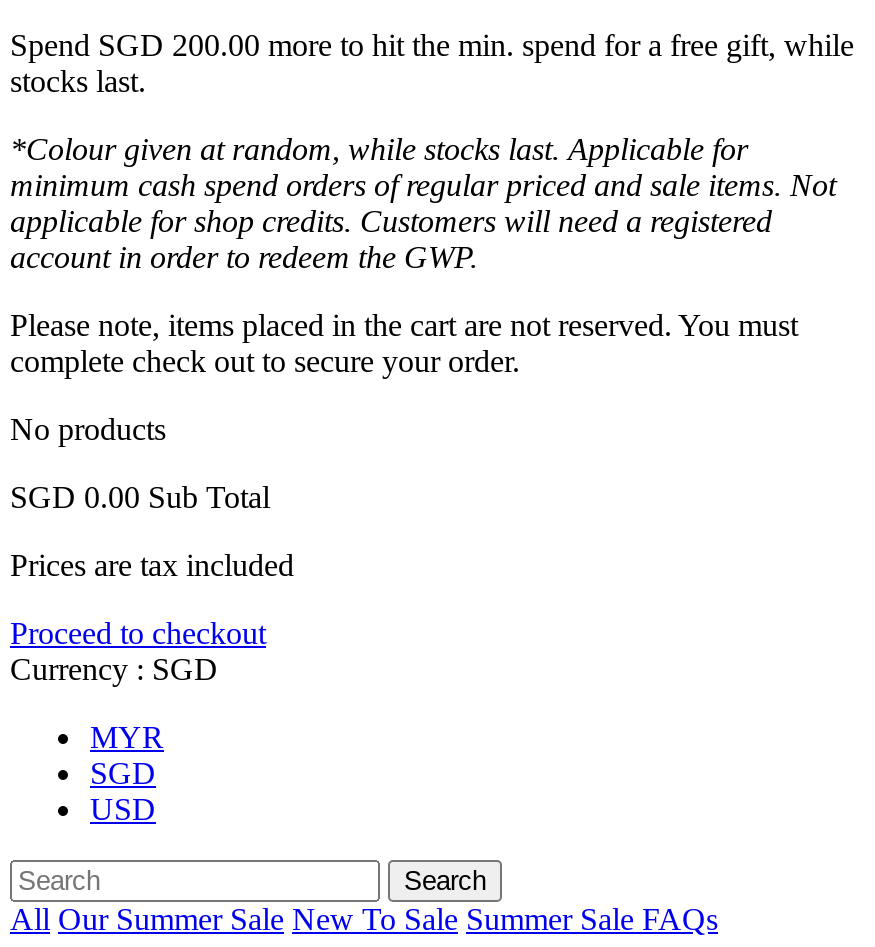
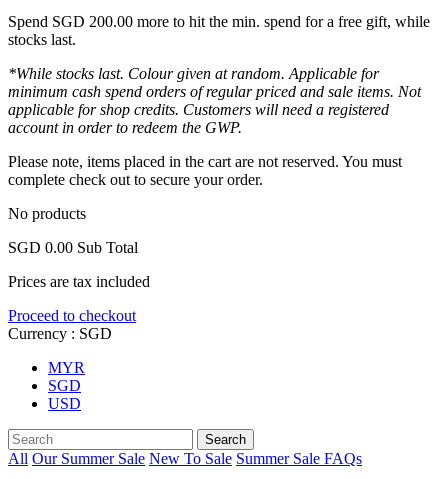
[10,131,748,165] *Colour given at random, while stocks last. Applicable for -> [8,65,379,82] *While stocks last. Colour given at random. Applicable for

